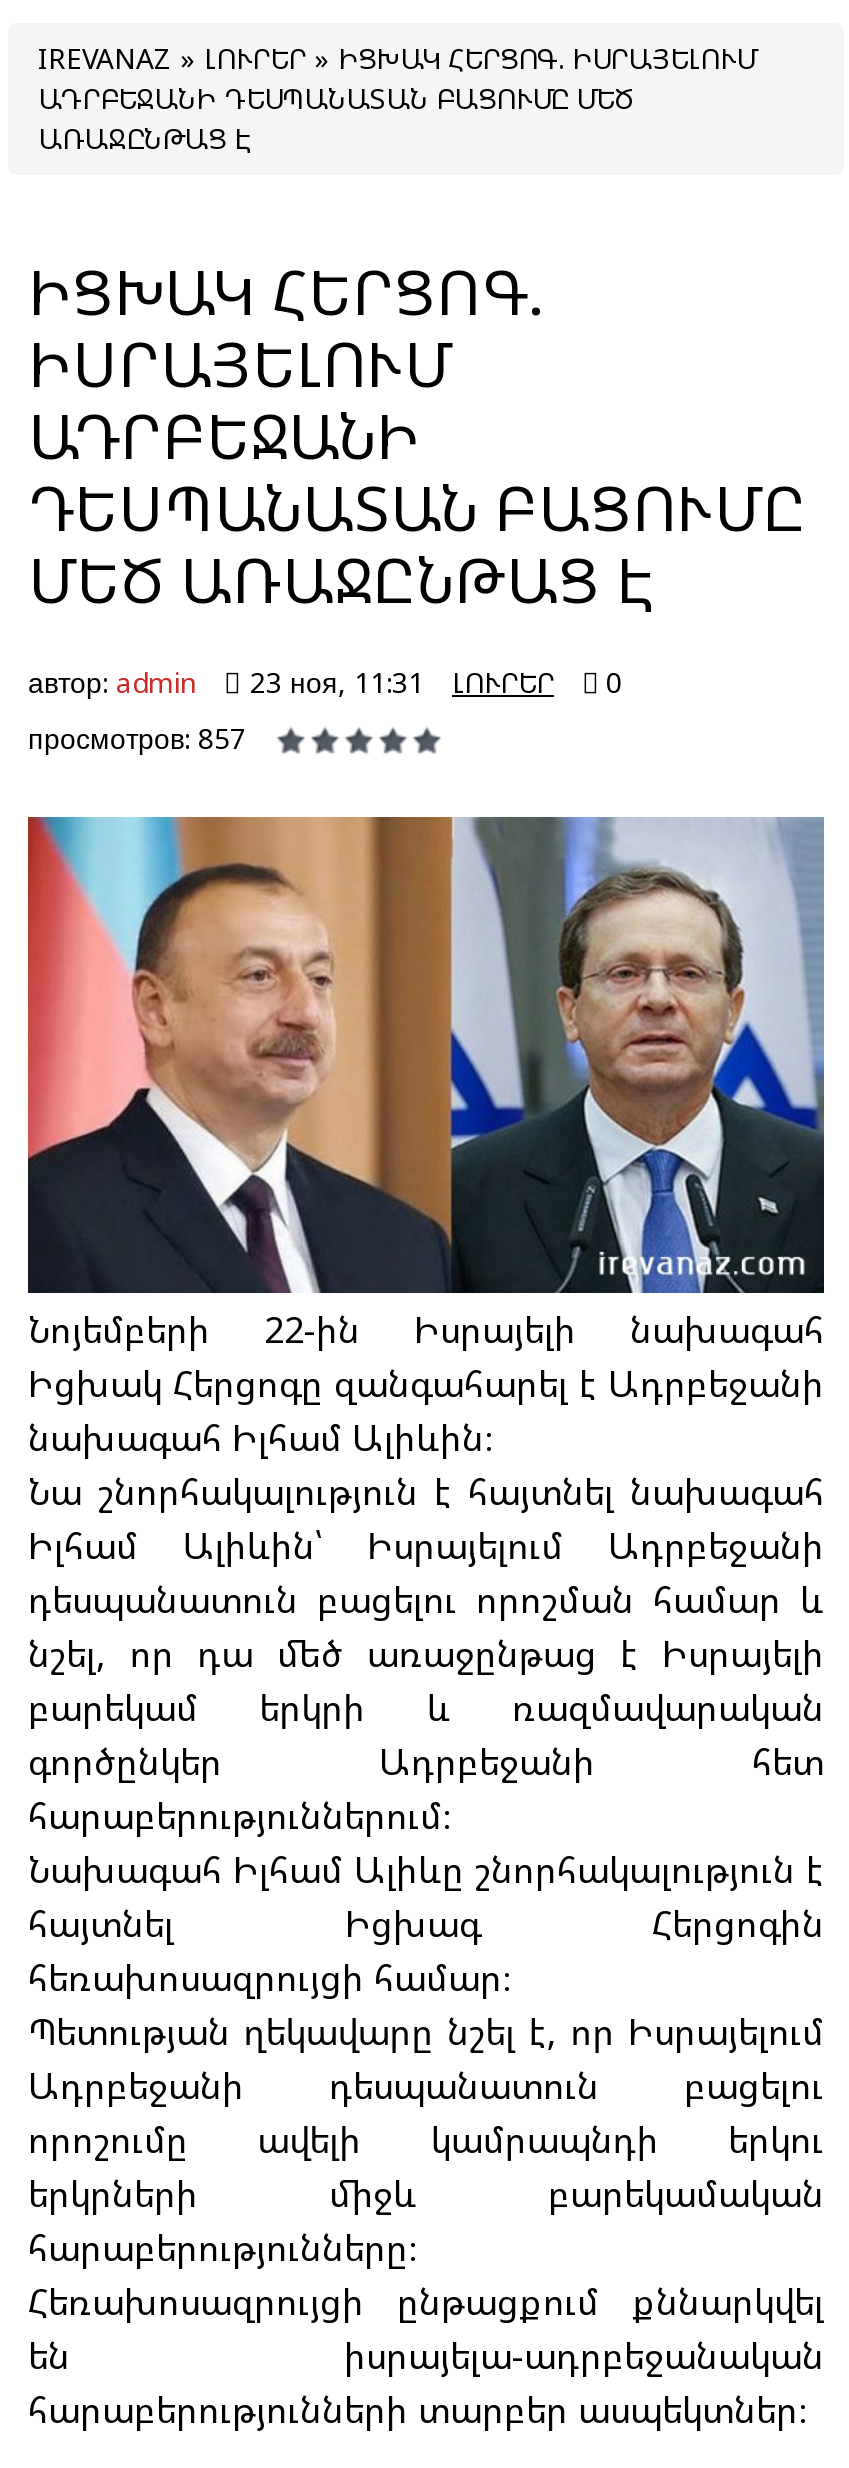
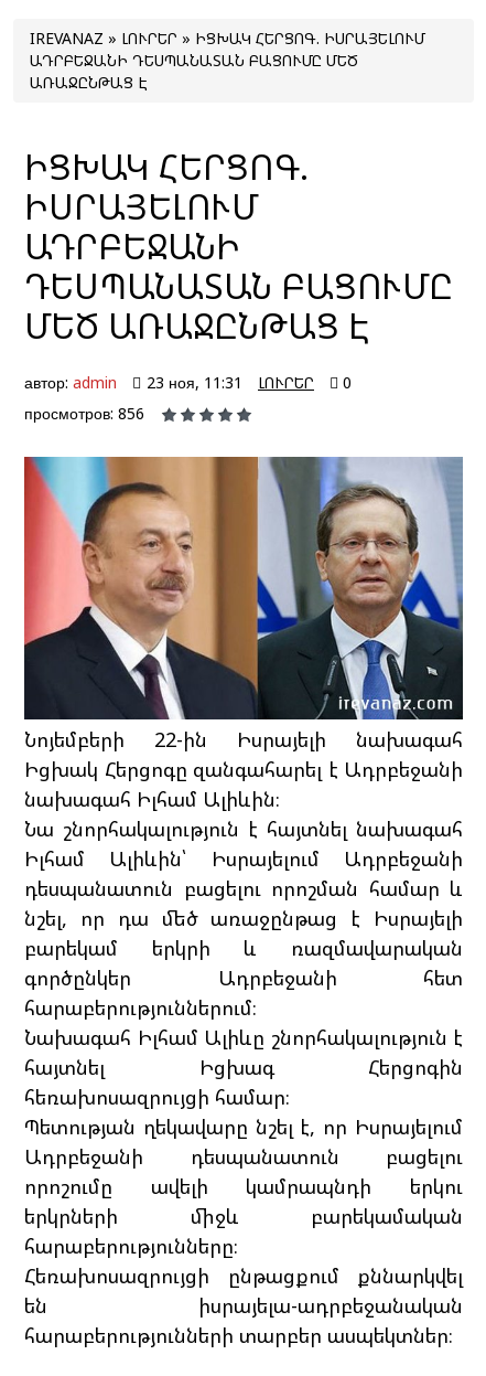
[28,719,246,757] просмотров: 857 -> [24,403,144,424] просмотров: 856

